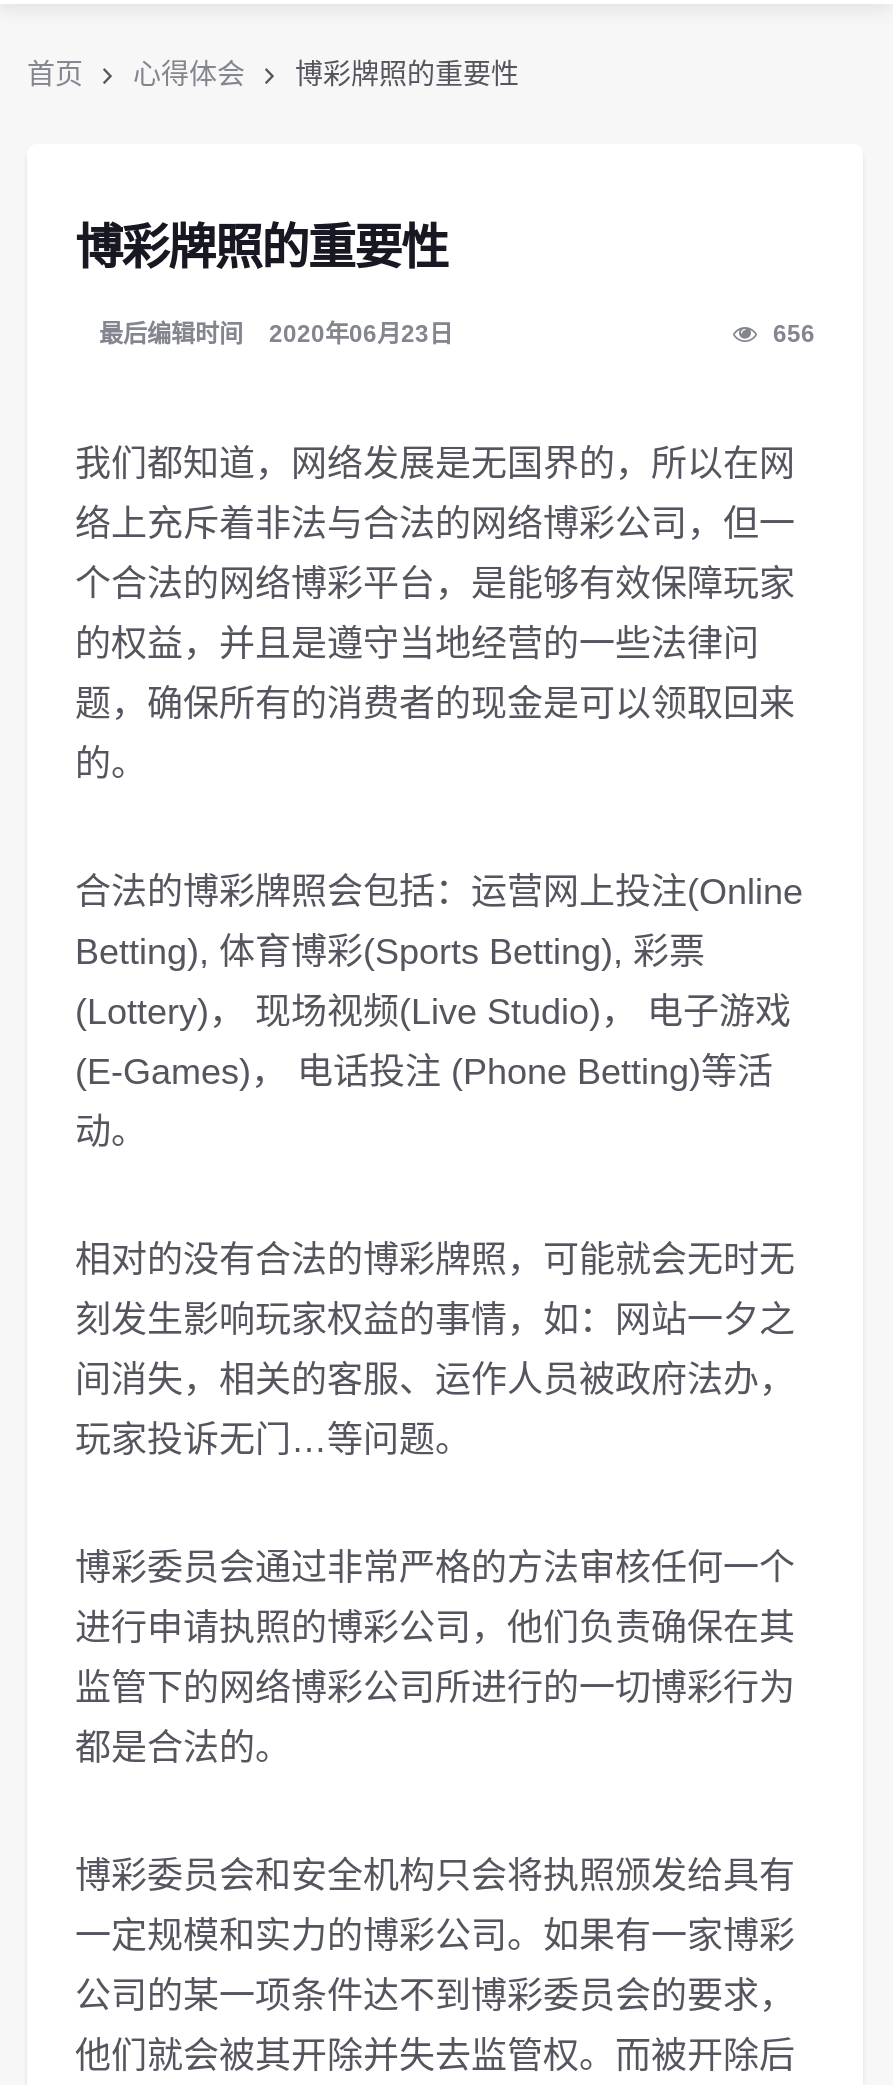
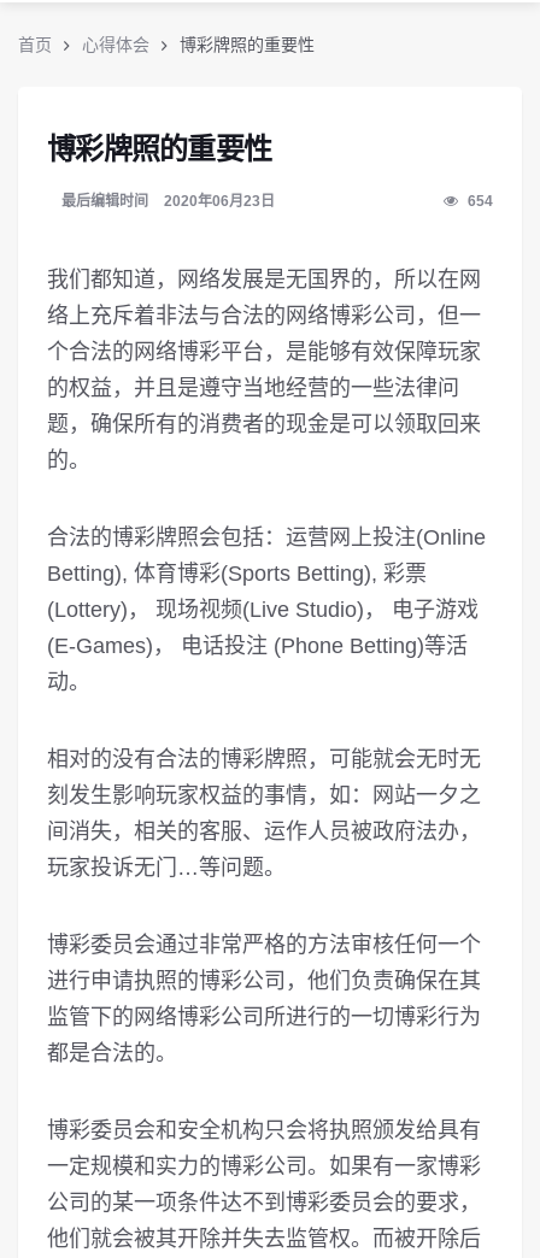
[773,320,815,348] 656 -> [468,193,493,210] 654

